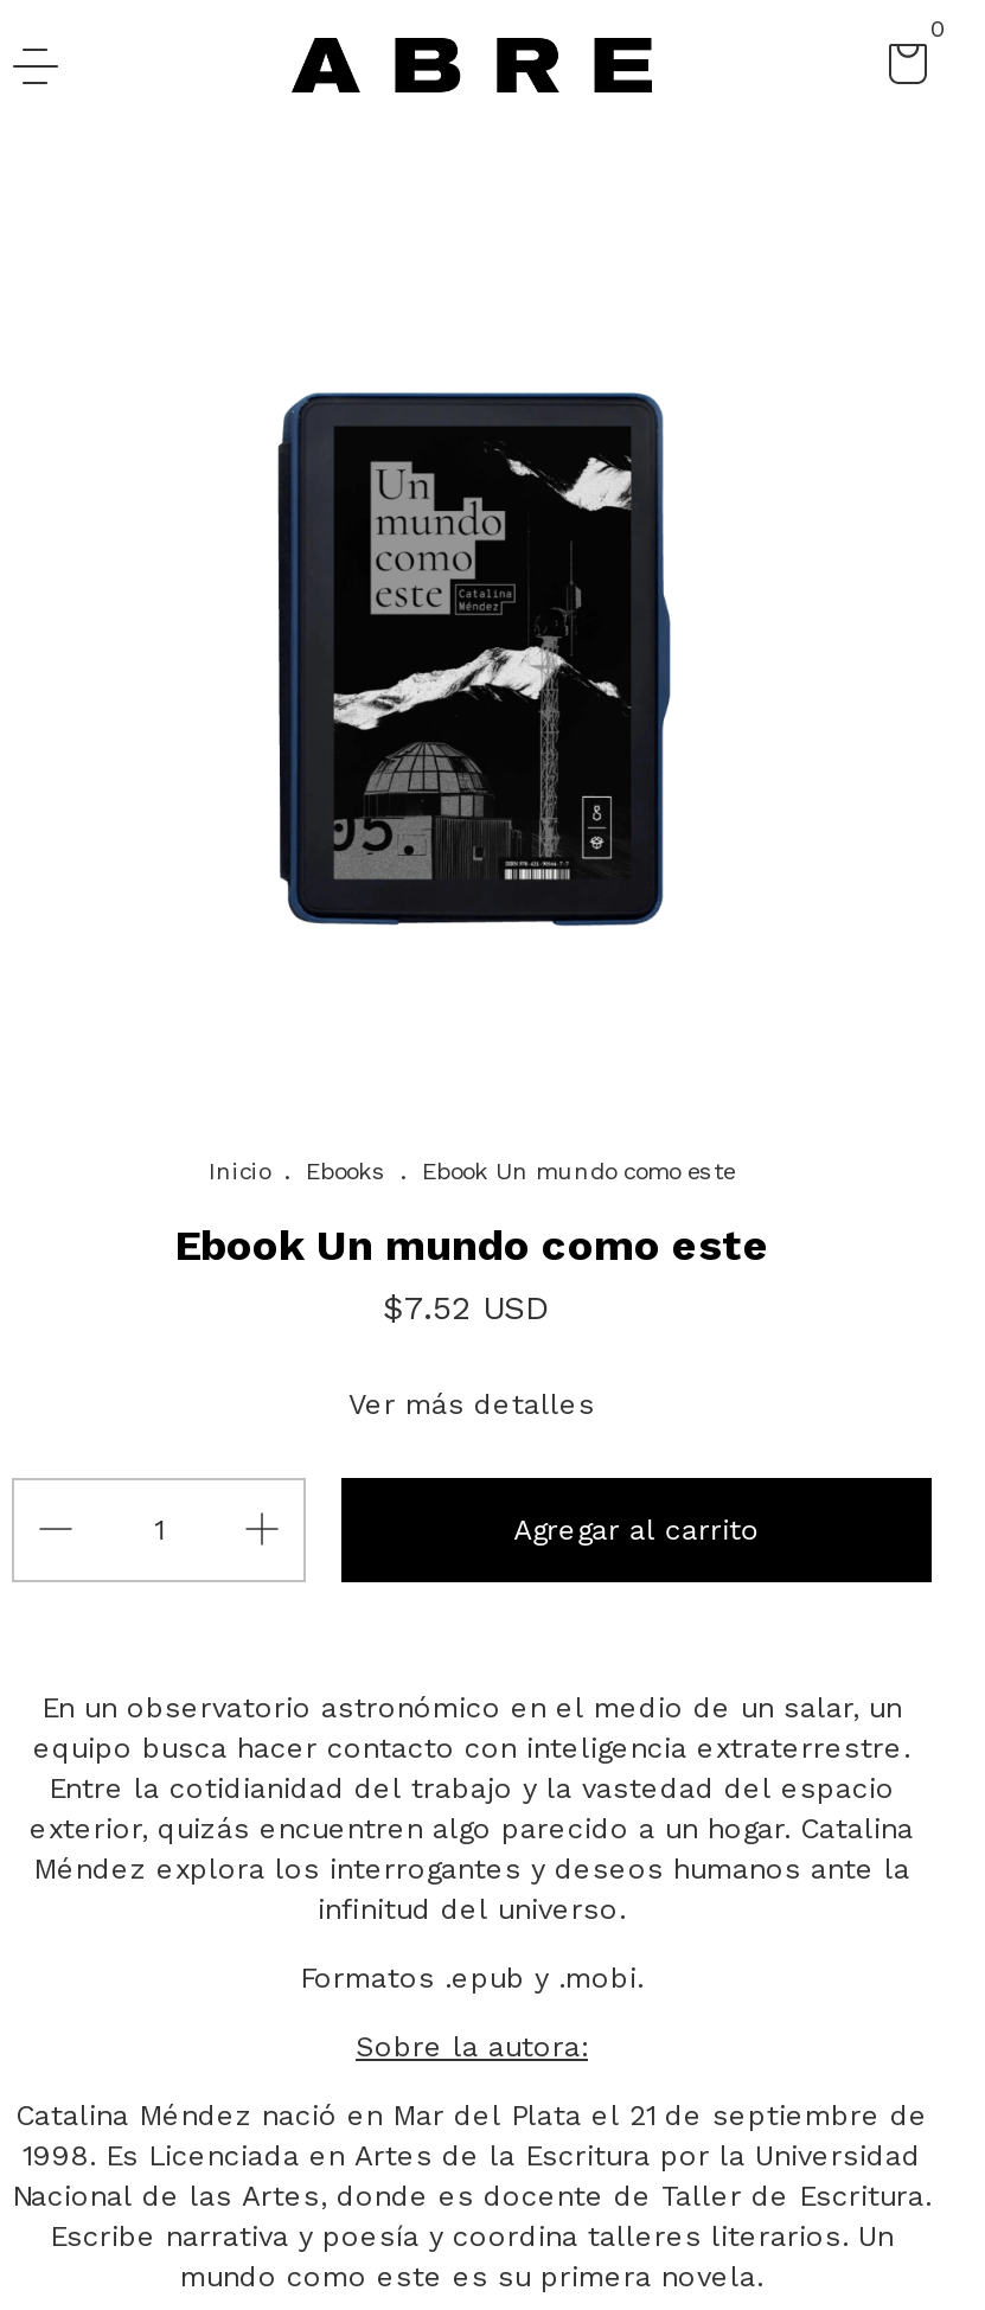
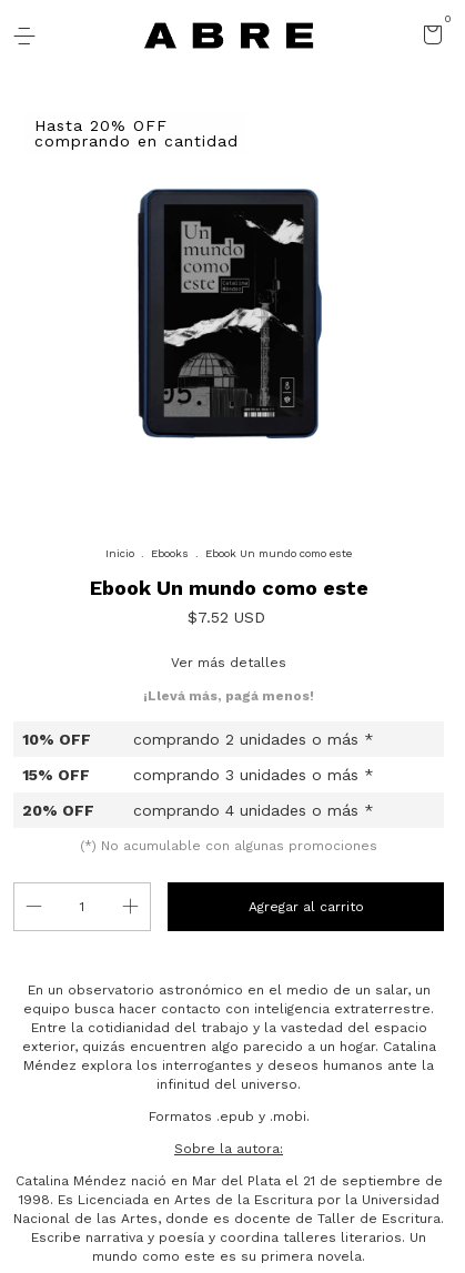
none -> [34,117,239,150] Hasta 20% OFF | comprando en cantidad
none -> [22,688,377,853] ¡Llevá más, pagá menos! | 10% OFF | comprando 2 unidades o más * | 15% OFF | comprando 3 unidades o más * | 20% OFF | comprando 4 unidades o más * | (*) No acumulable con algunas promociones

